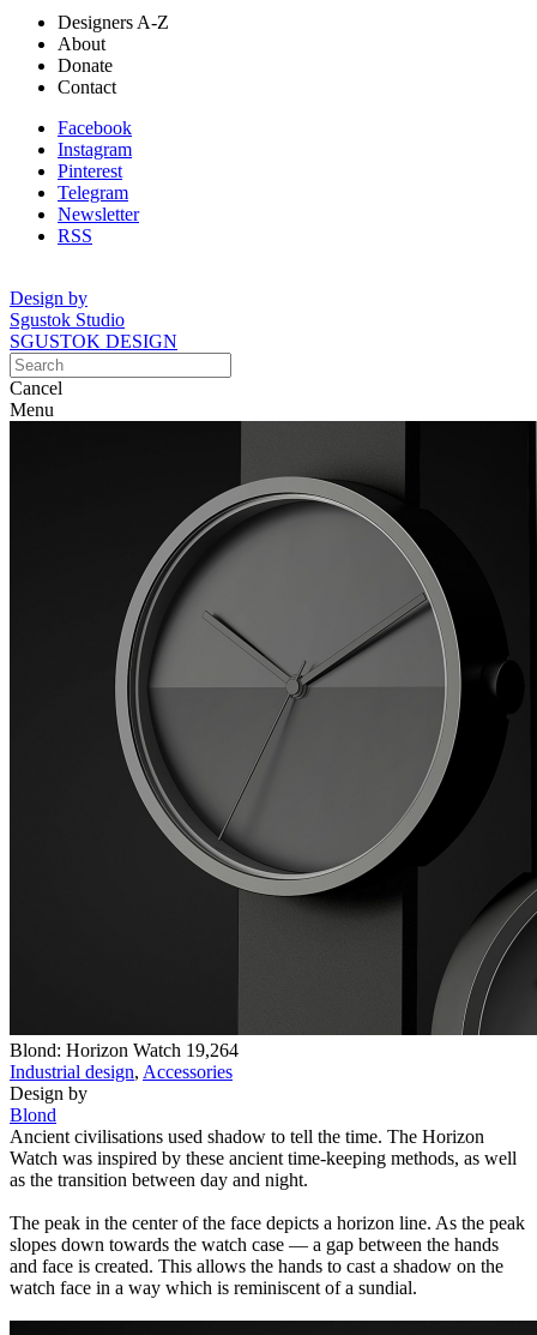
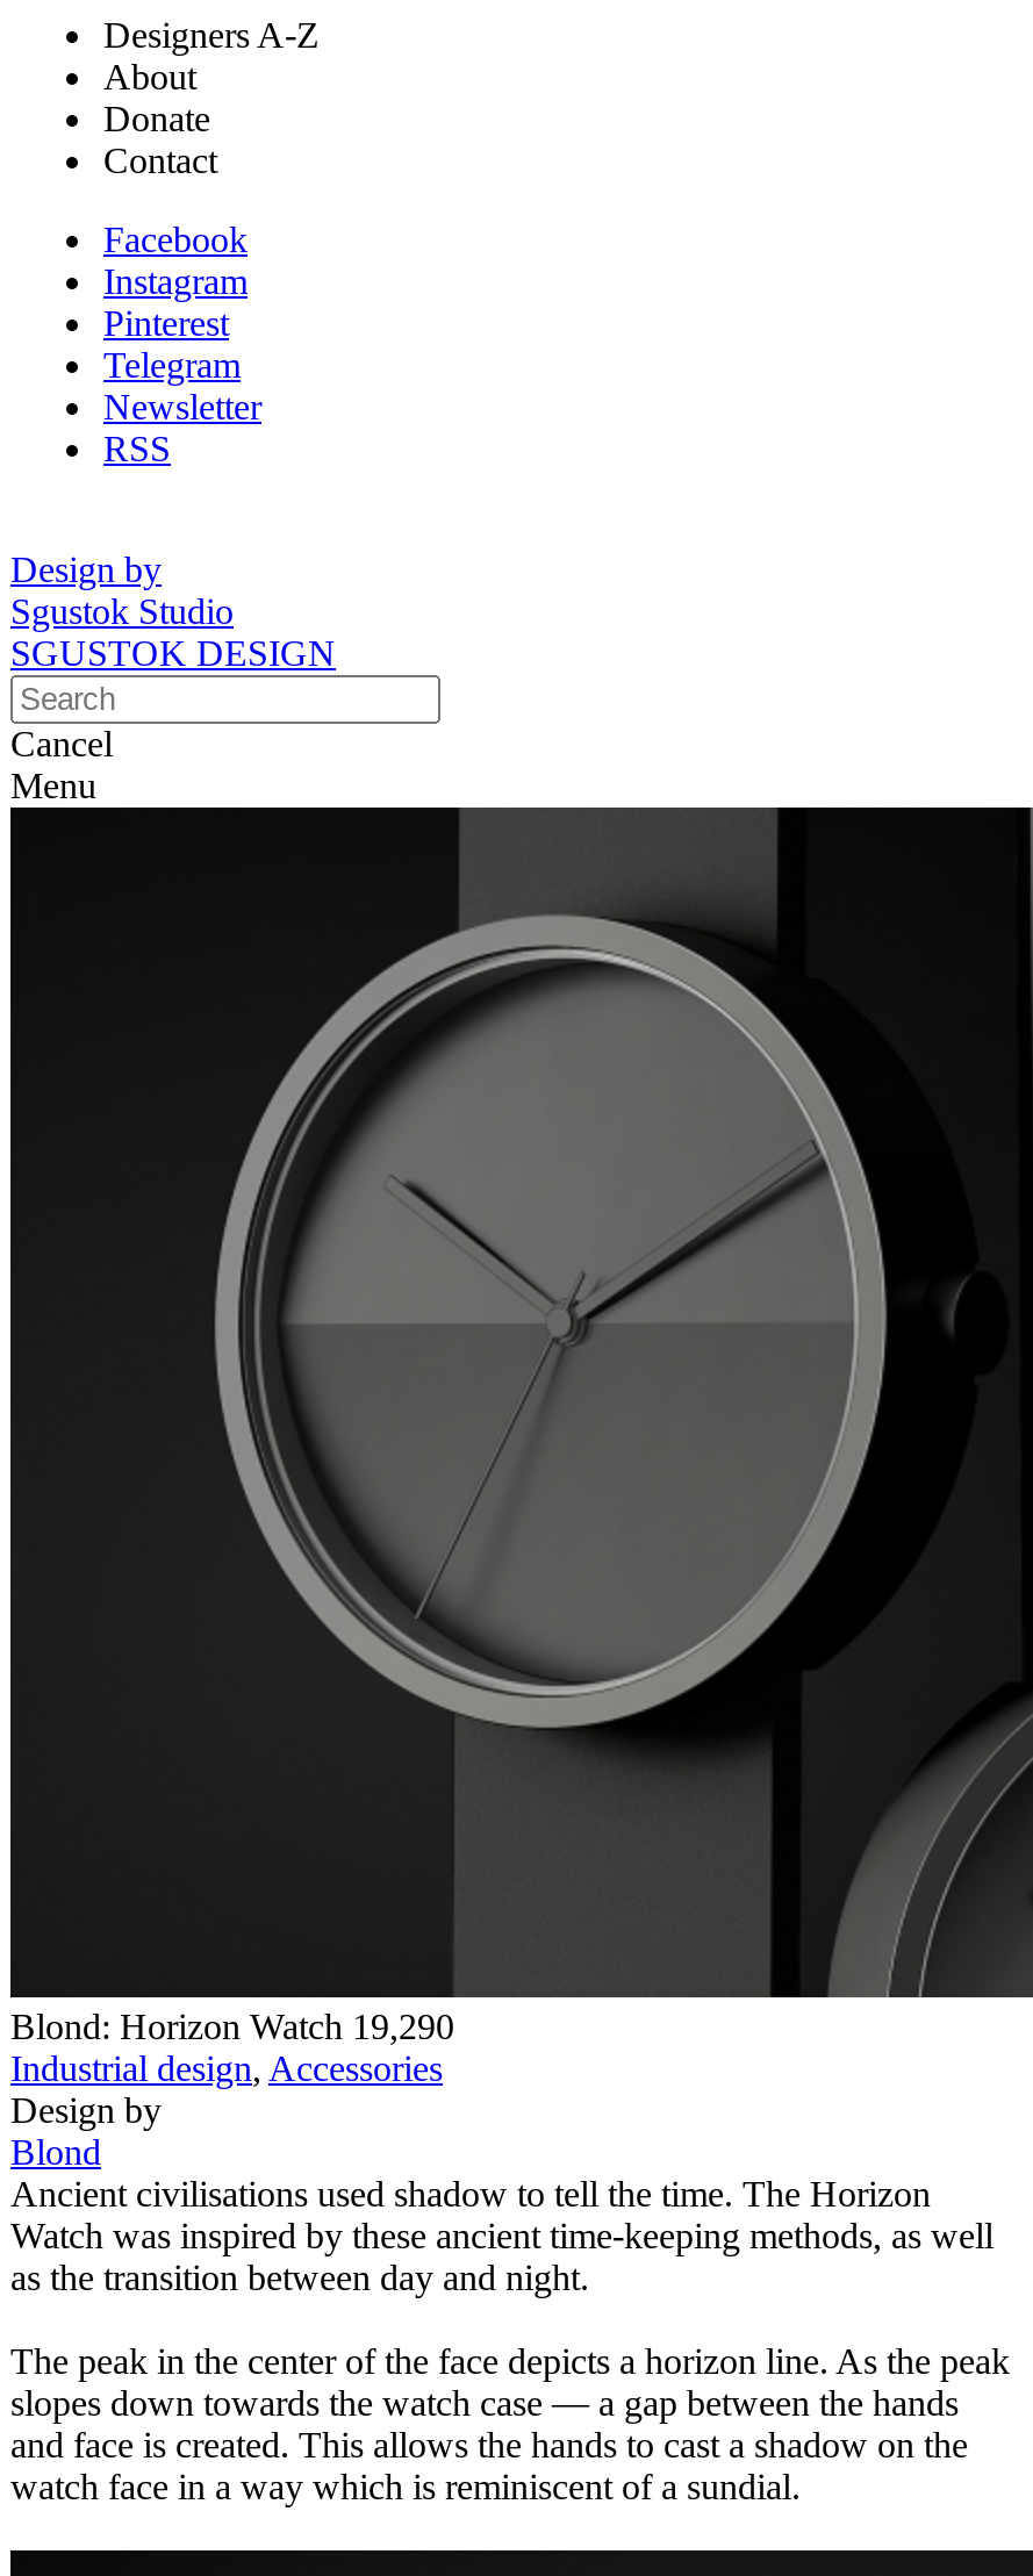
[10,1040,239,1061] Blond: Horizon Watch 19,264 -> [10,2008,454,2047] Blond: Horizon Watch 19,290

